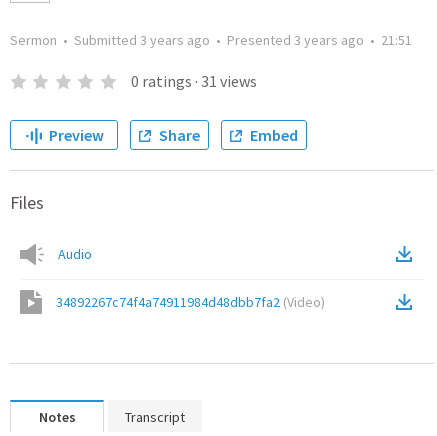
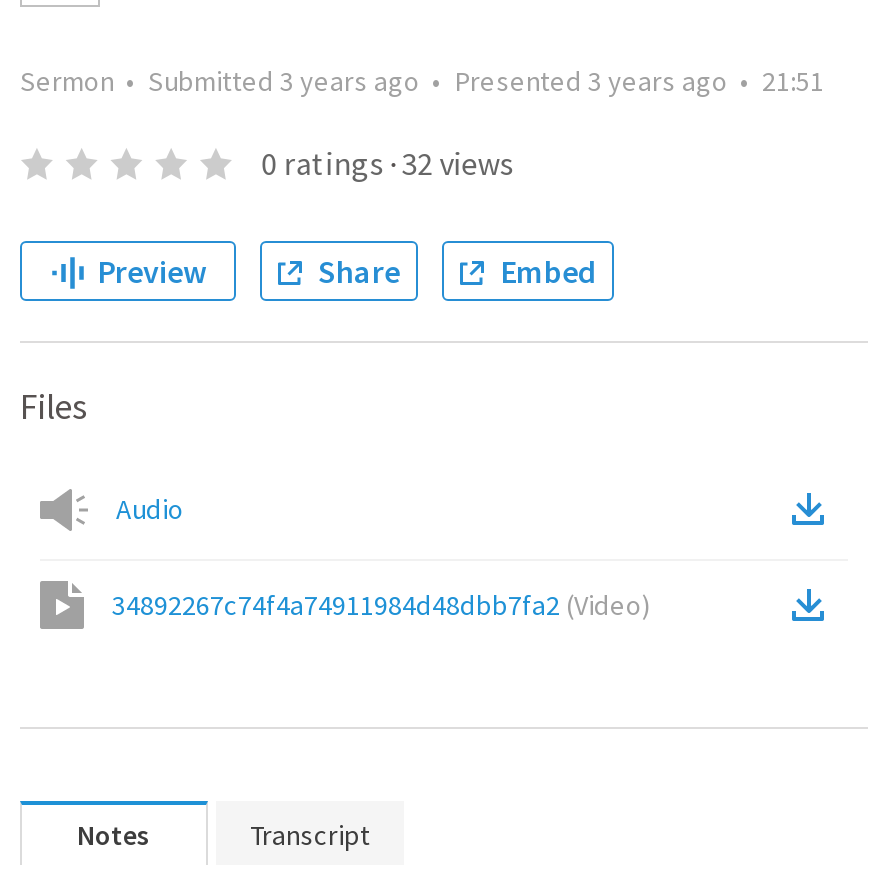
[131,71,257,91] 0 ratings · 31 views -> [261,143,513,183] 0 ratings · 32 views

